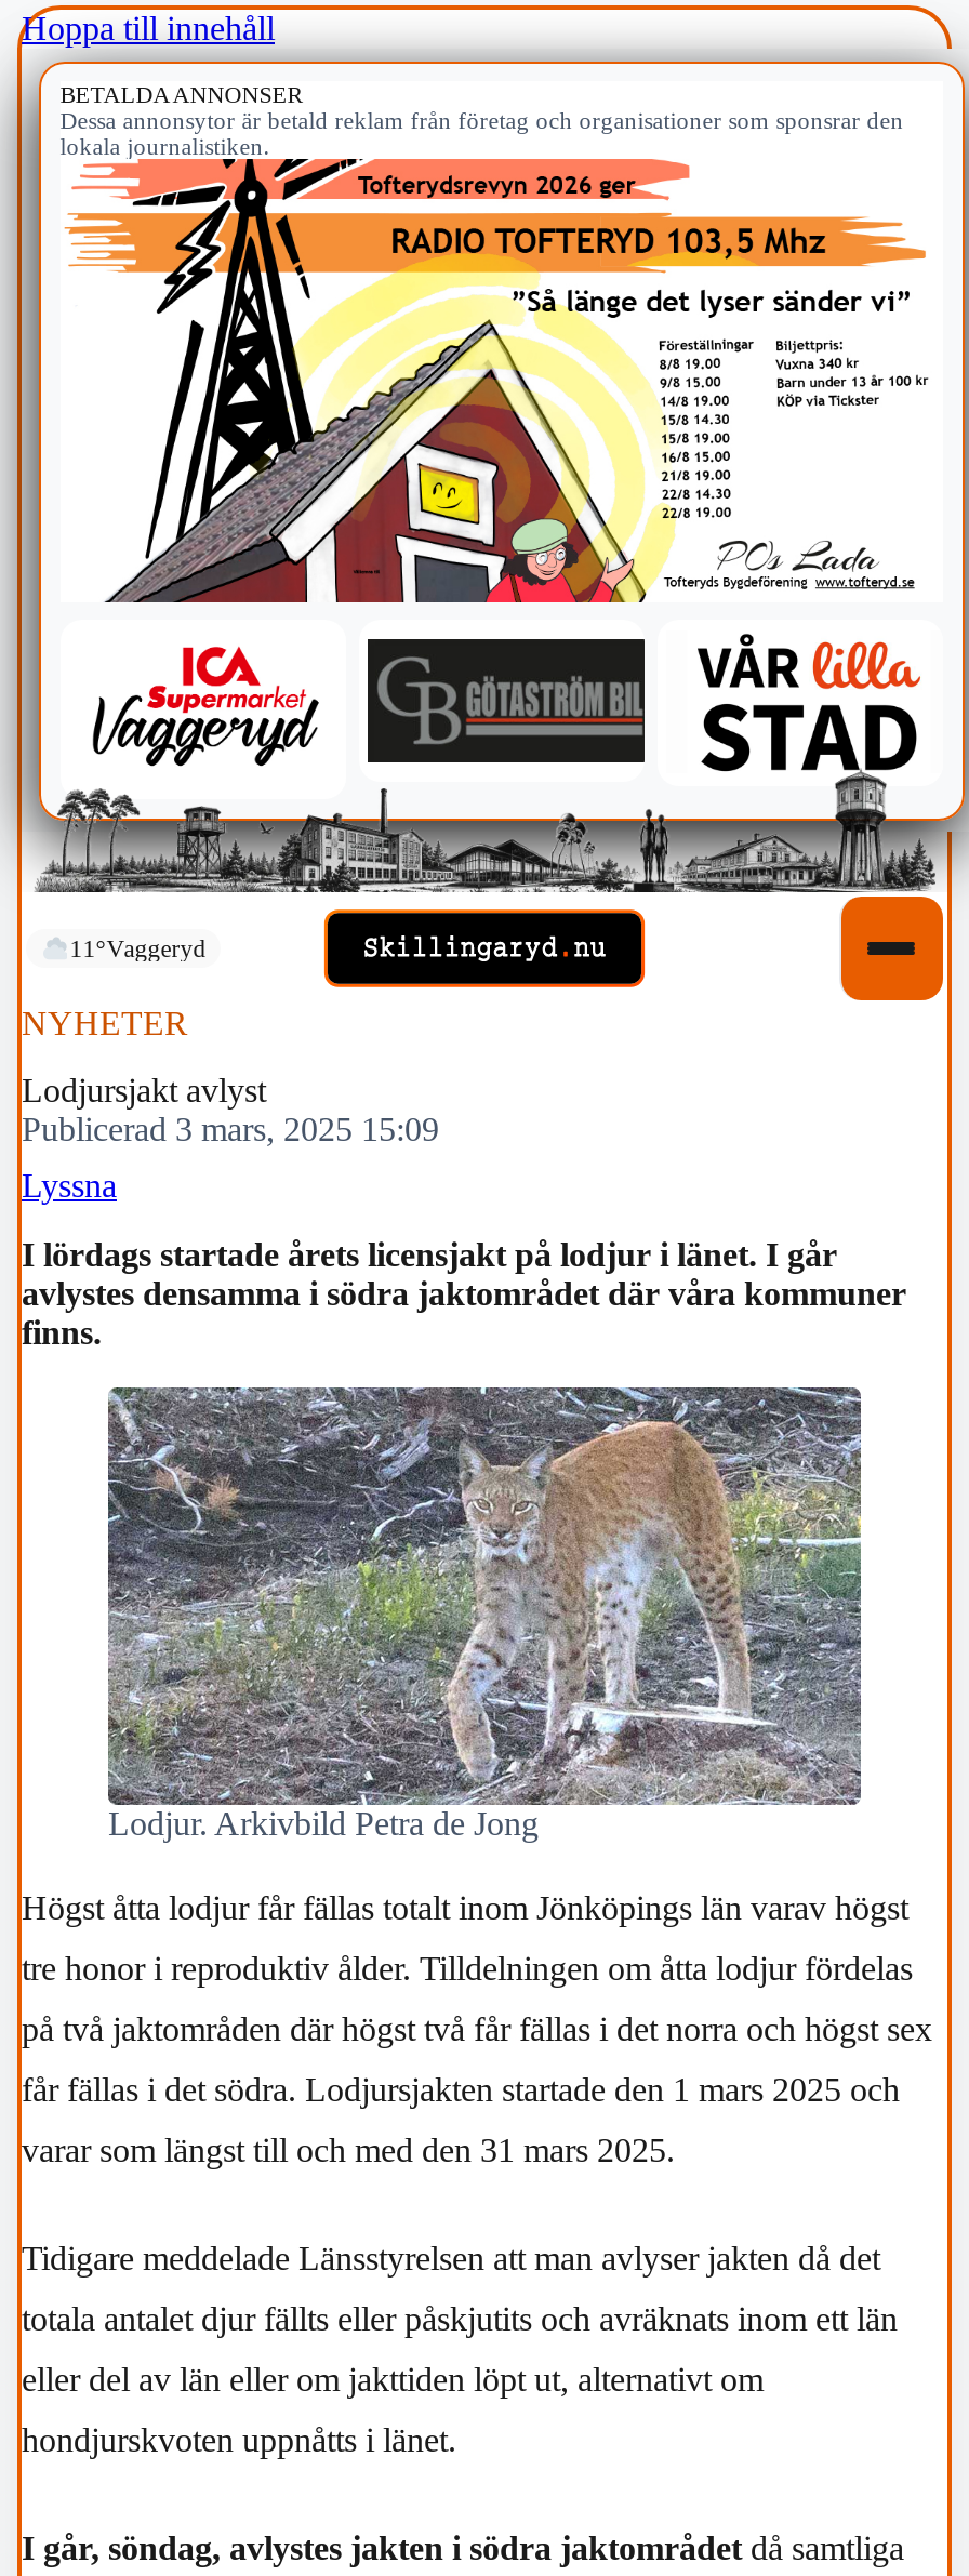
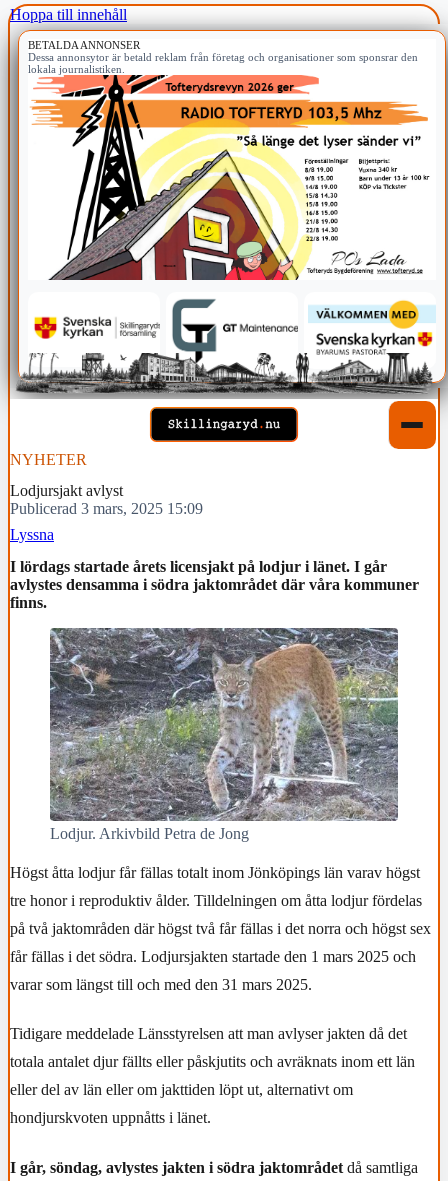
[37,630,952,892] [image] -> [16,295,441,399] [image]
[70,936,206,962] 11°Vaggeryd -> none

